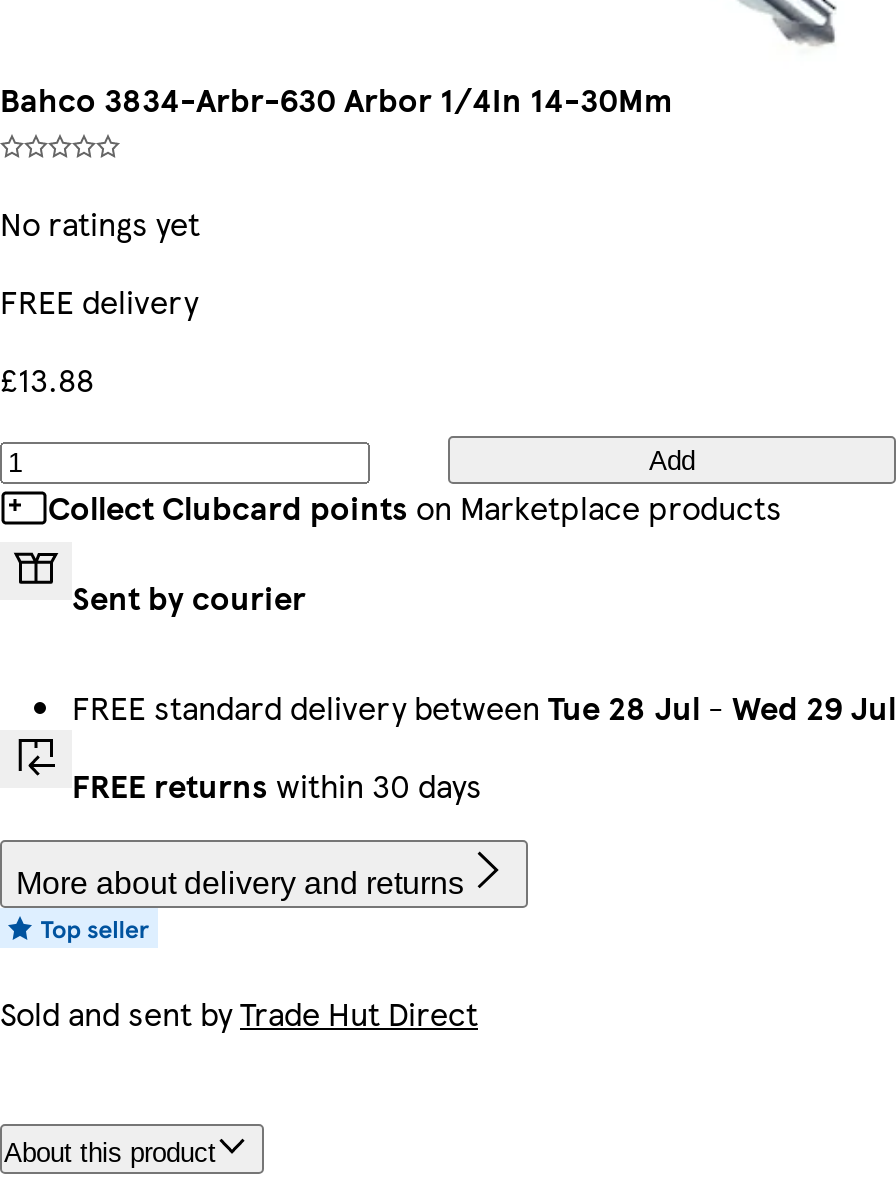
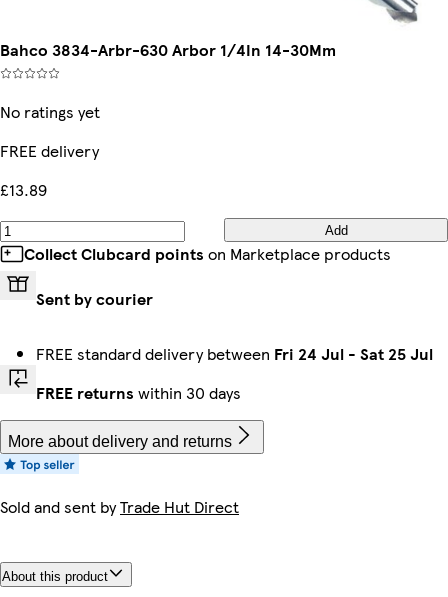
[0,356,94,402] £13.88 -> [0,178,47,201] £13.89
[72,684,896,730] FREE standard delivery between Tue 28 Jul - Wed 29 Jul -> [36,342,433,365] FREE standard delivery between Fri 24 Jul - Sat 25 Jul

